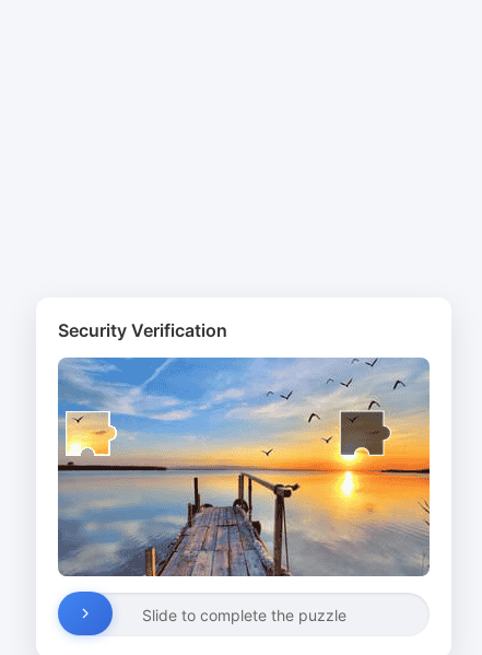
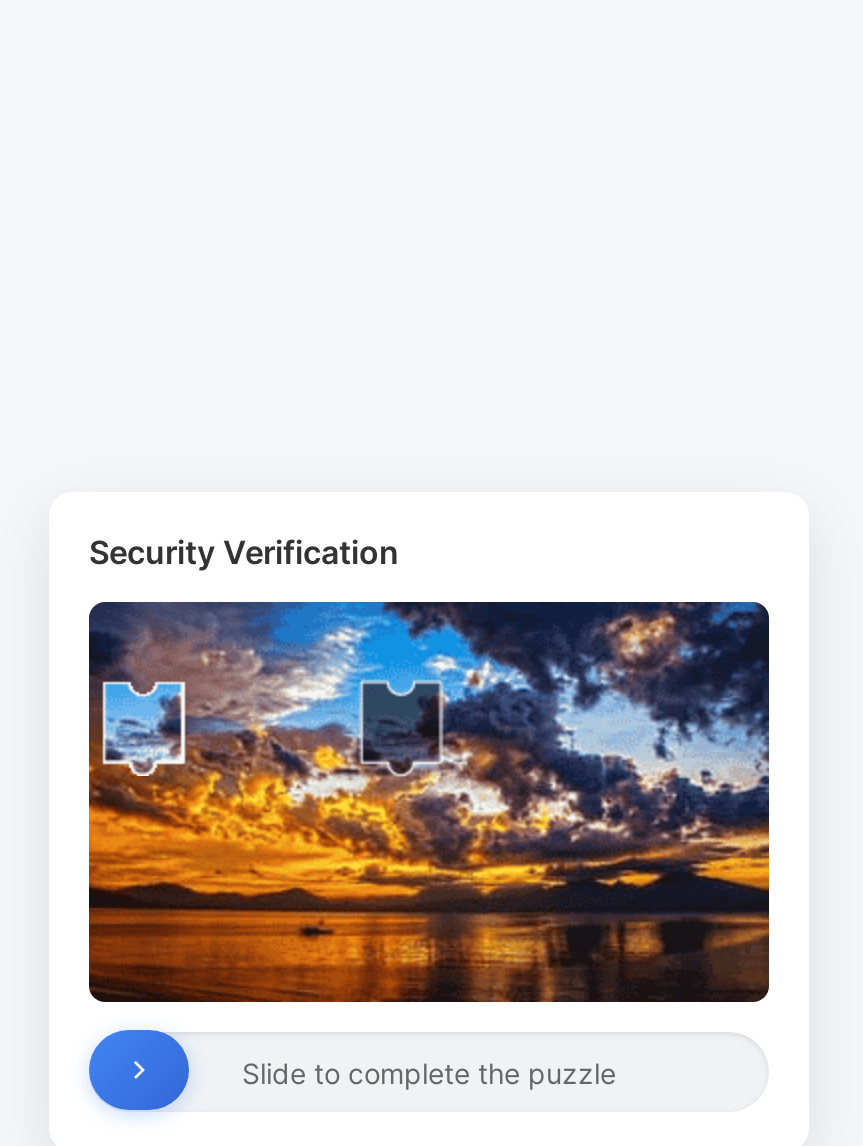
[57,356,431,577] [image] -> [87,600,771,1004] [image]

